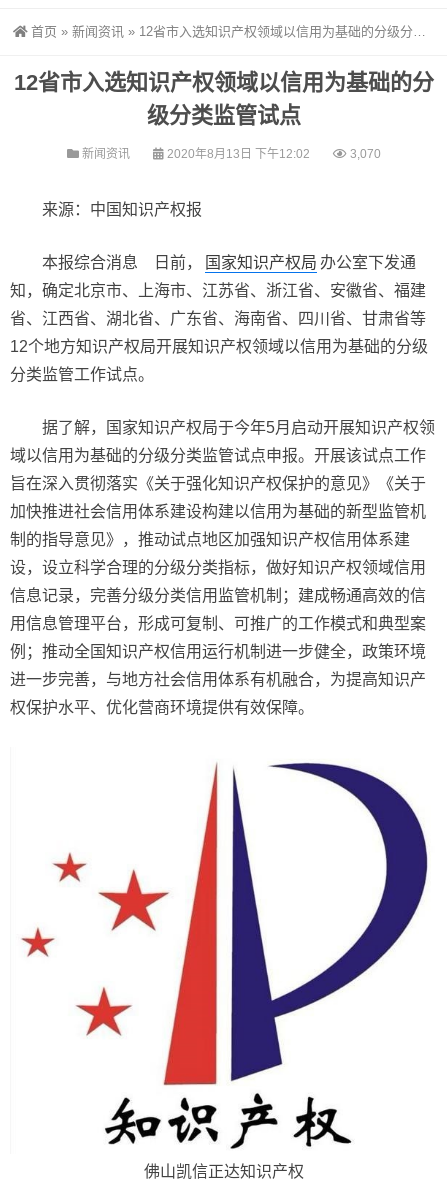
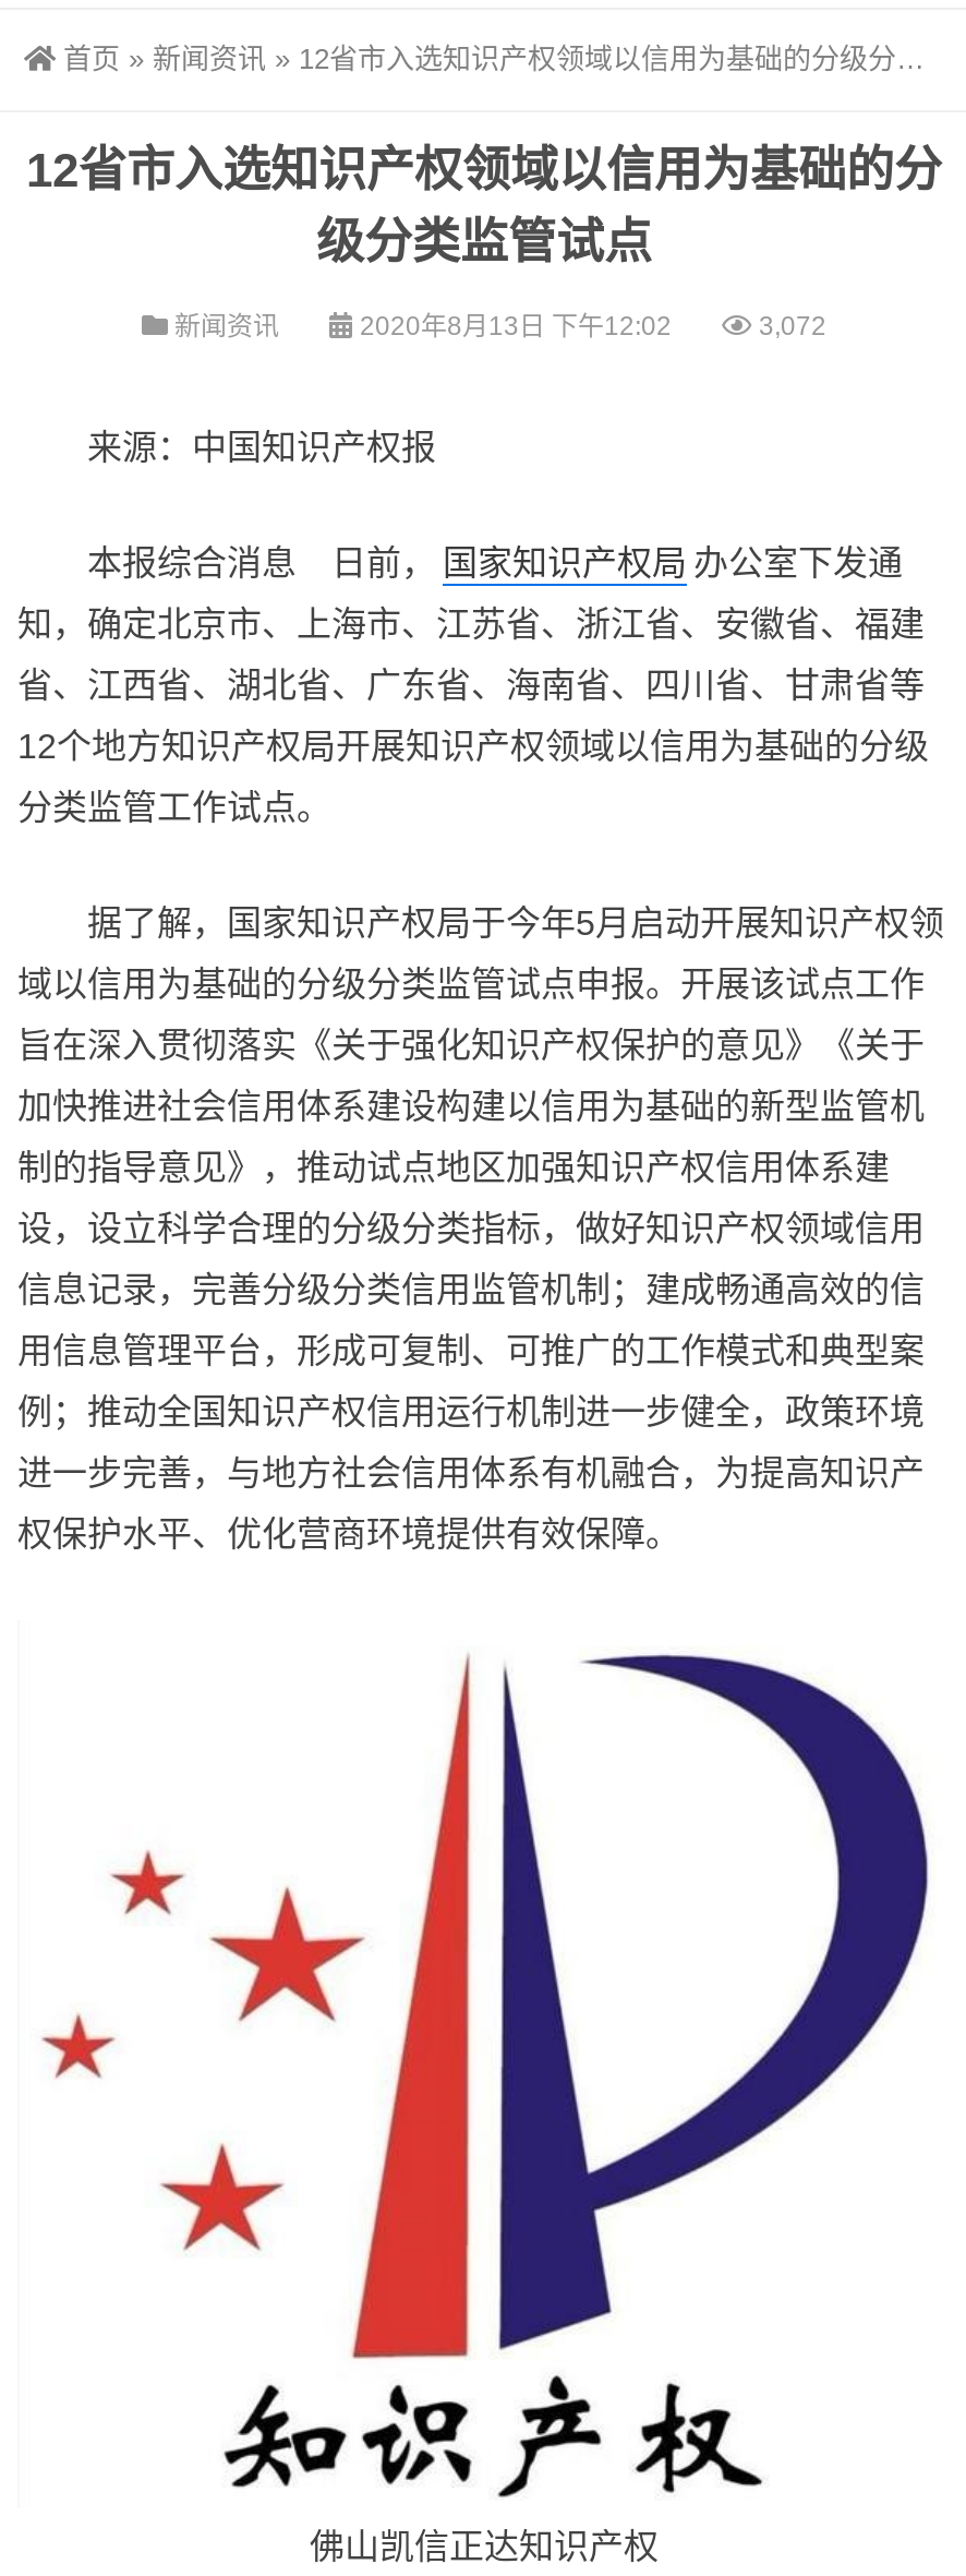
[347,147,381,161] 3,070 -> [752,311,826,342] 3,072

